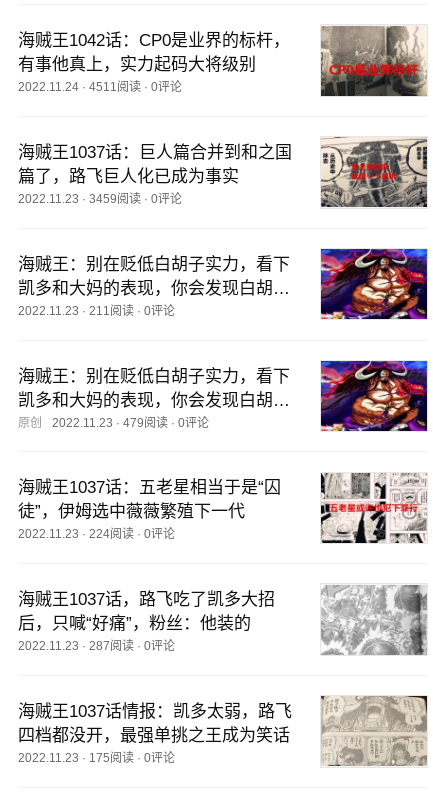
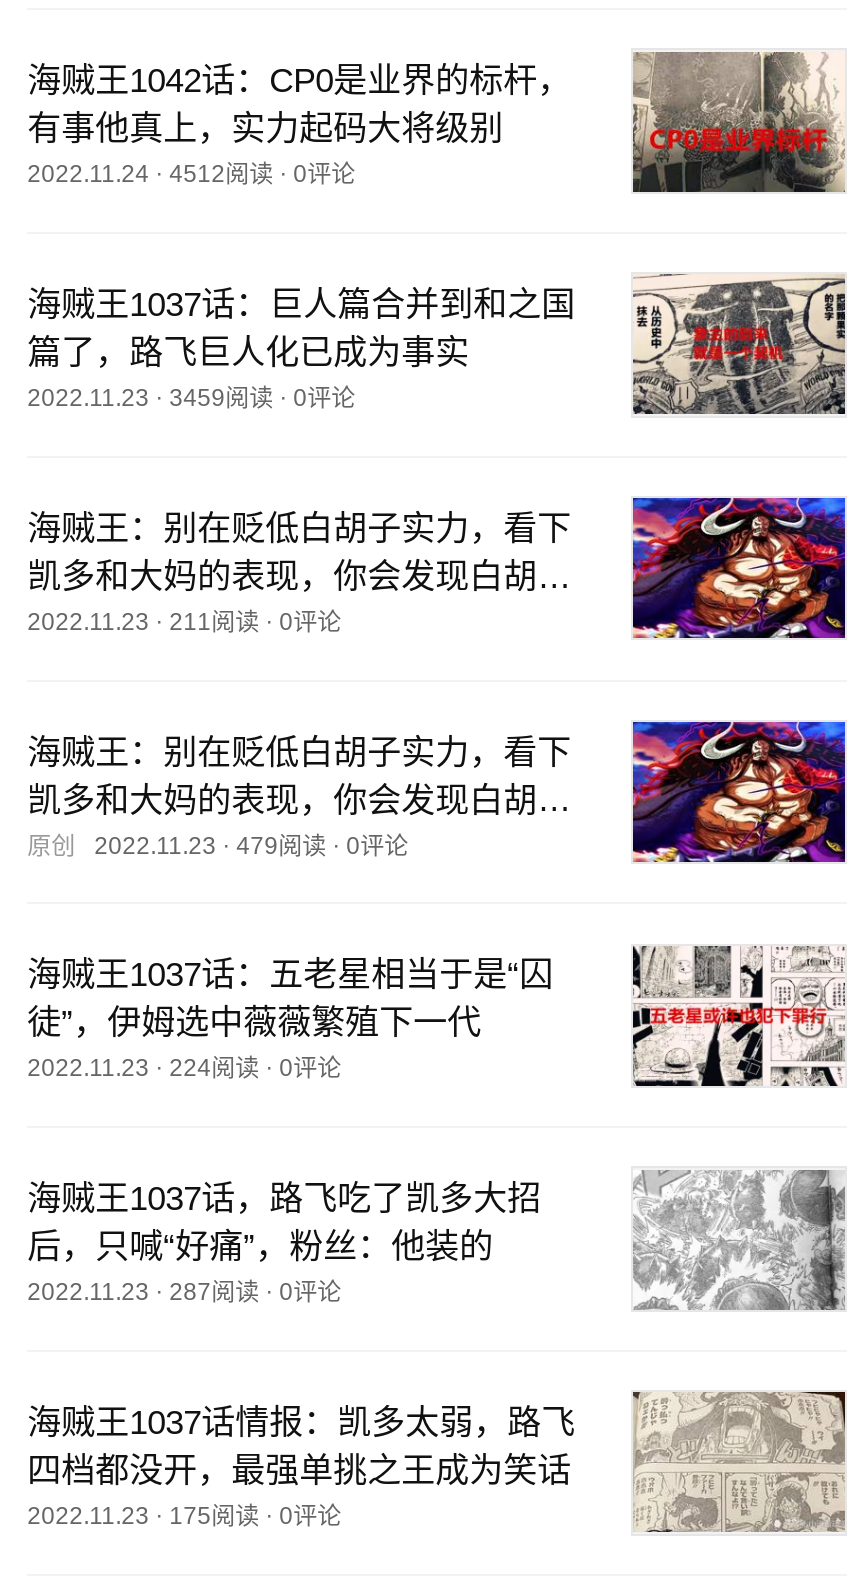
[18,80,182,94] 2022.11.24 · 4511阅读· 0评论 -> [27,161,355,189] 2022.11.24 · 4512阅读· 0评论

